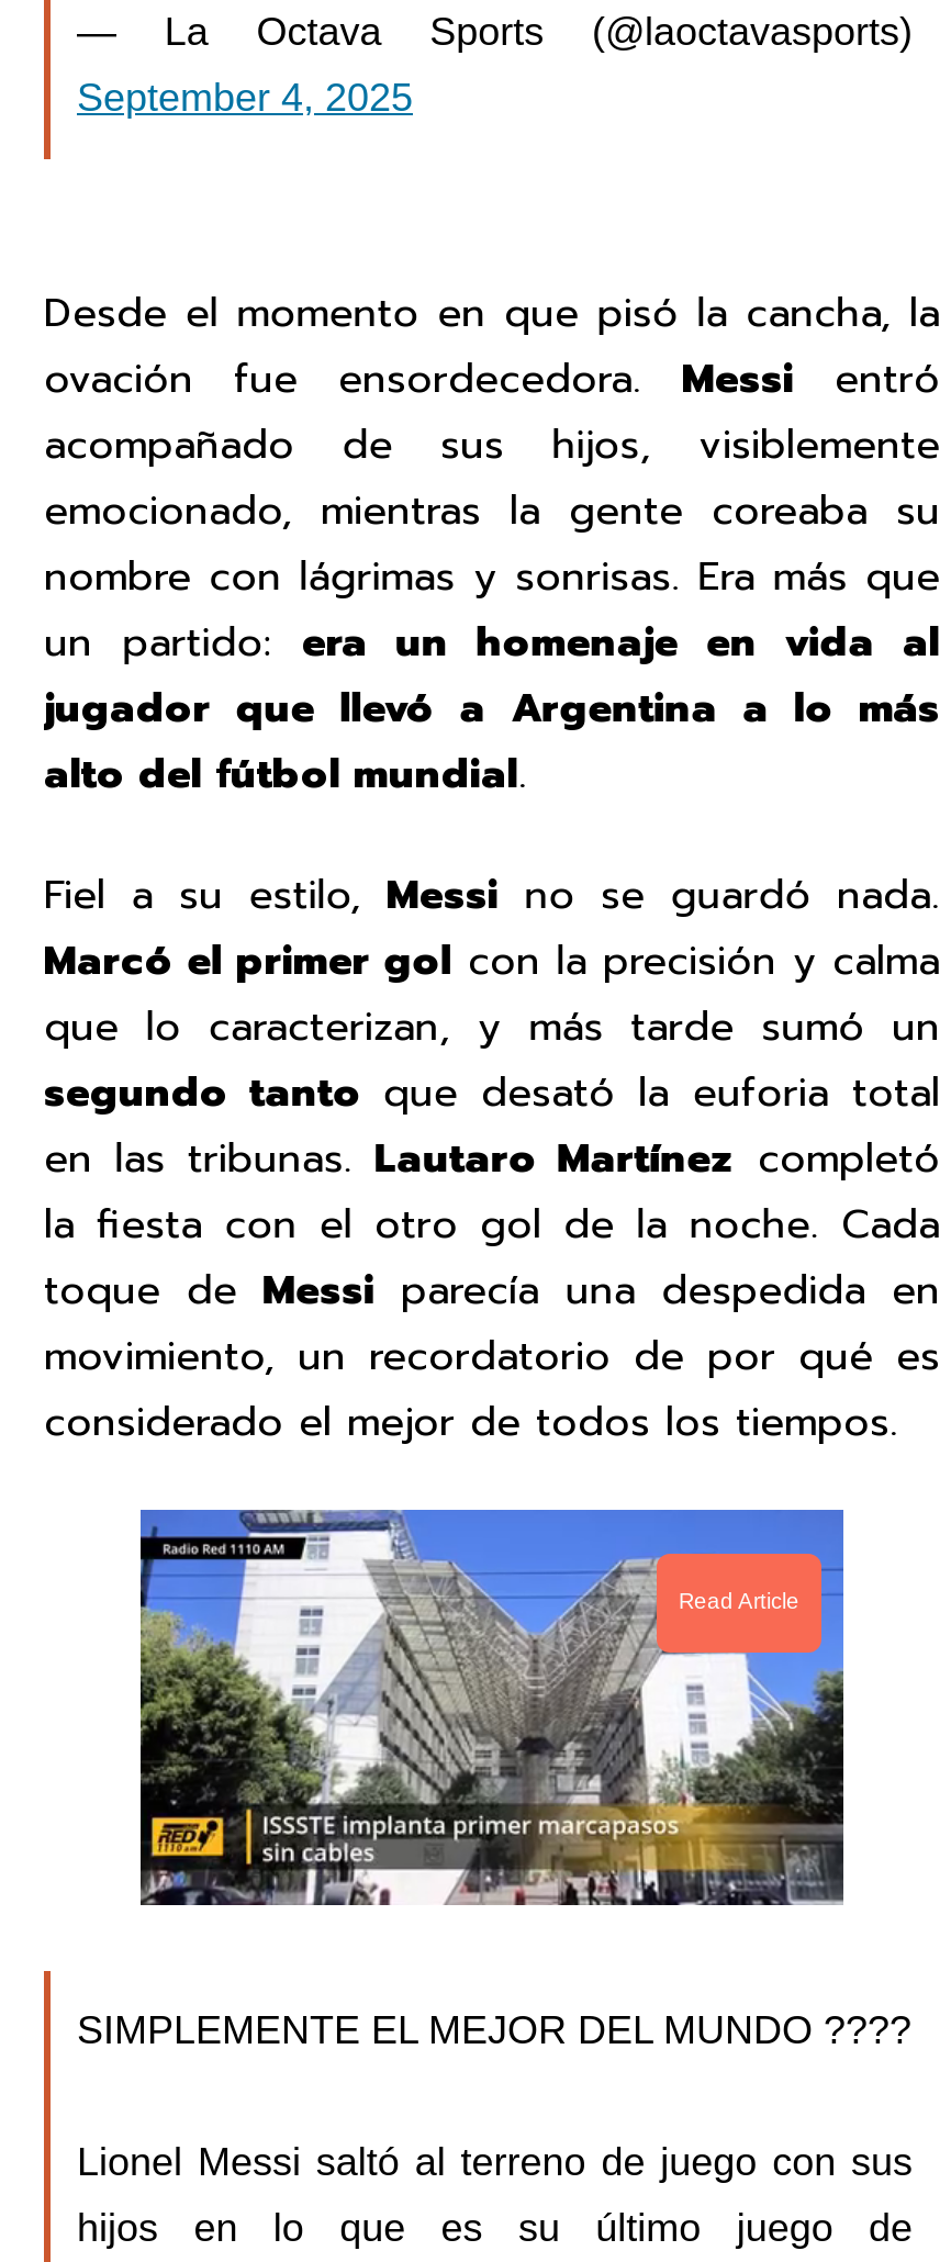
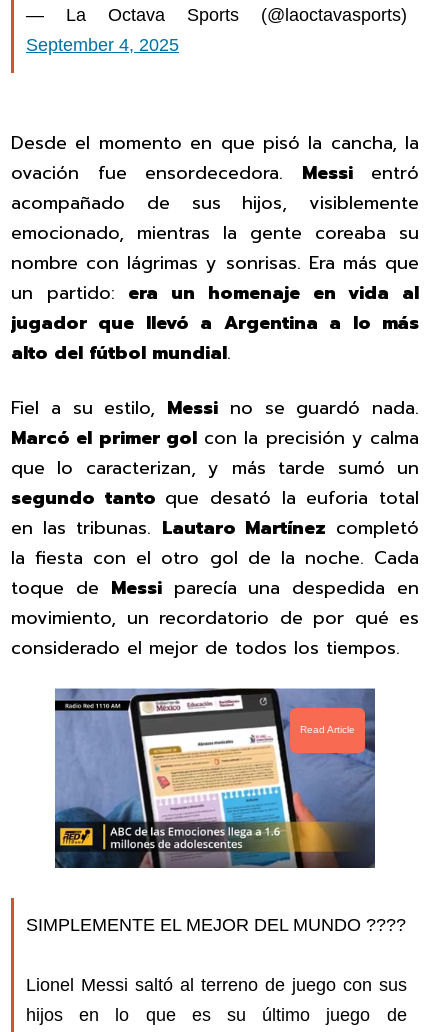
[138,1508,846,1907] [image] -> [54,687,376,869] [image]

